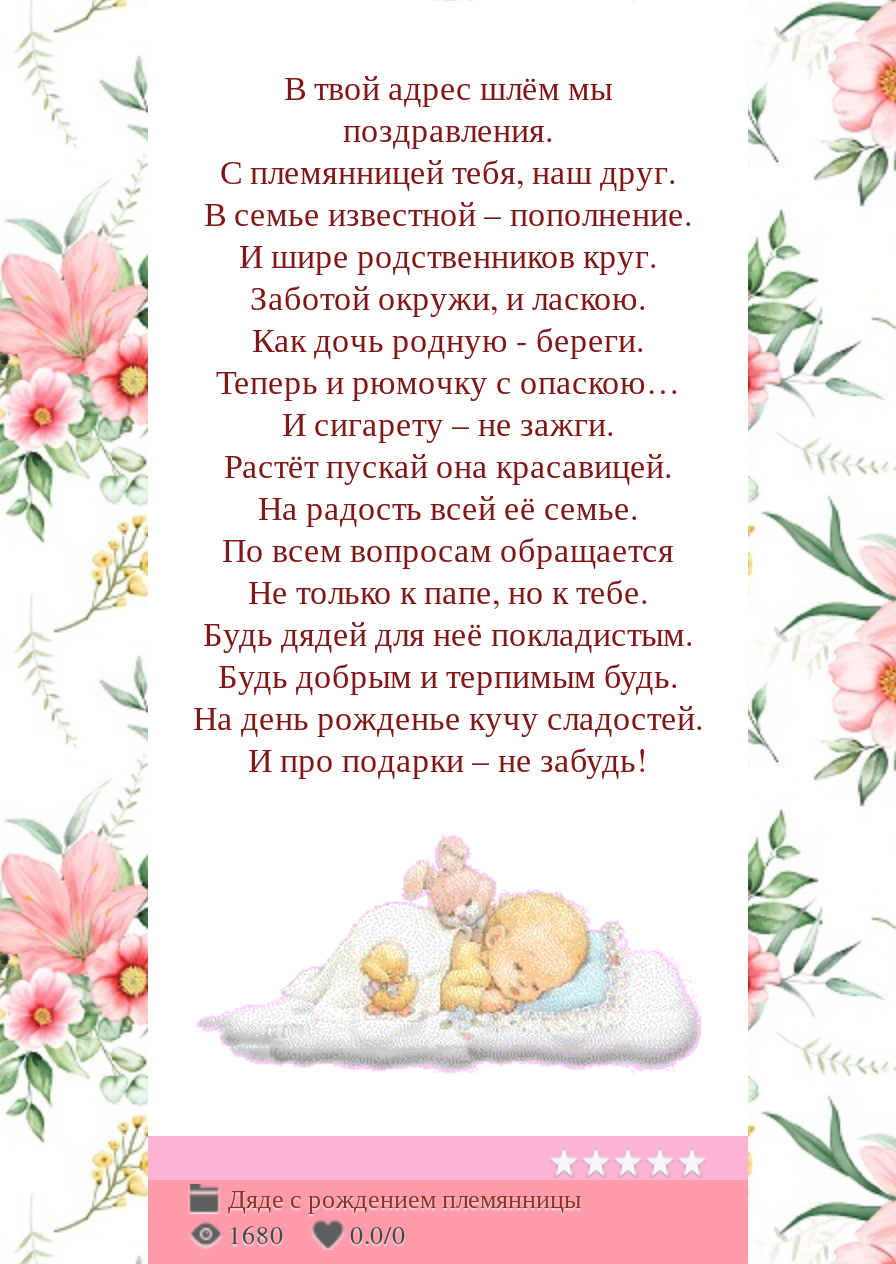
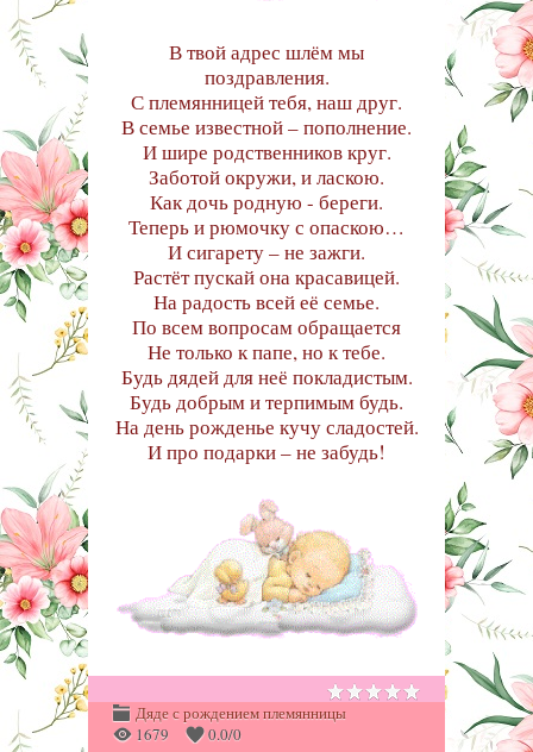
[228,1216,406,1252] 1680 0.0/0 -> [136,723,242,745] 1679 0.0/0

